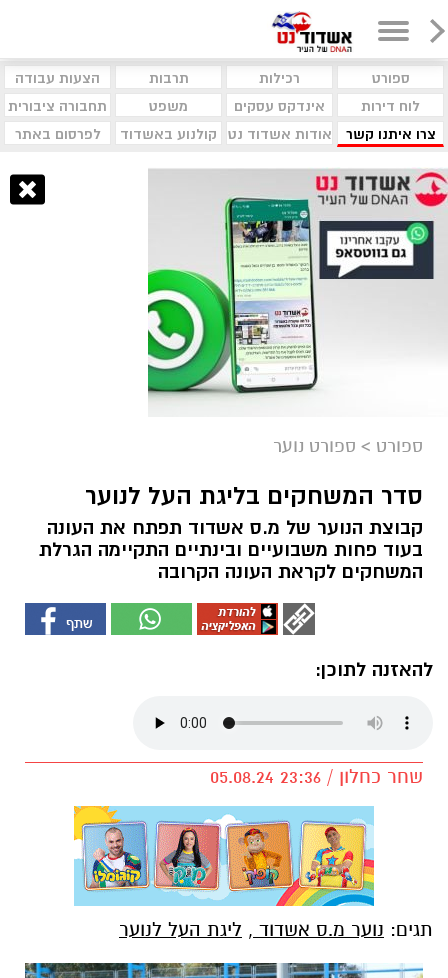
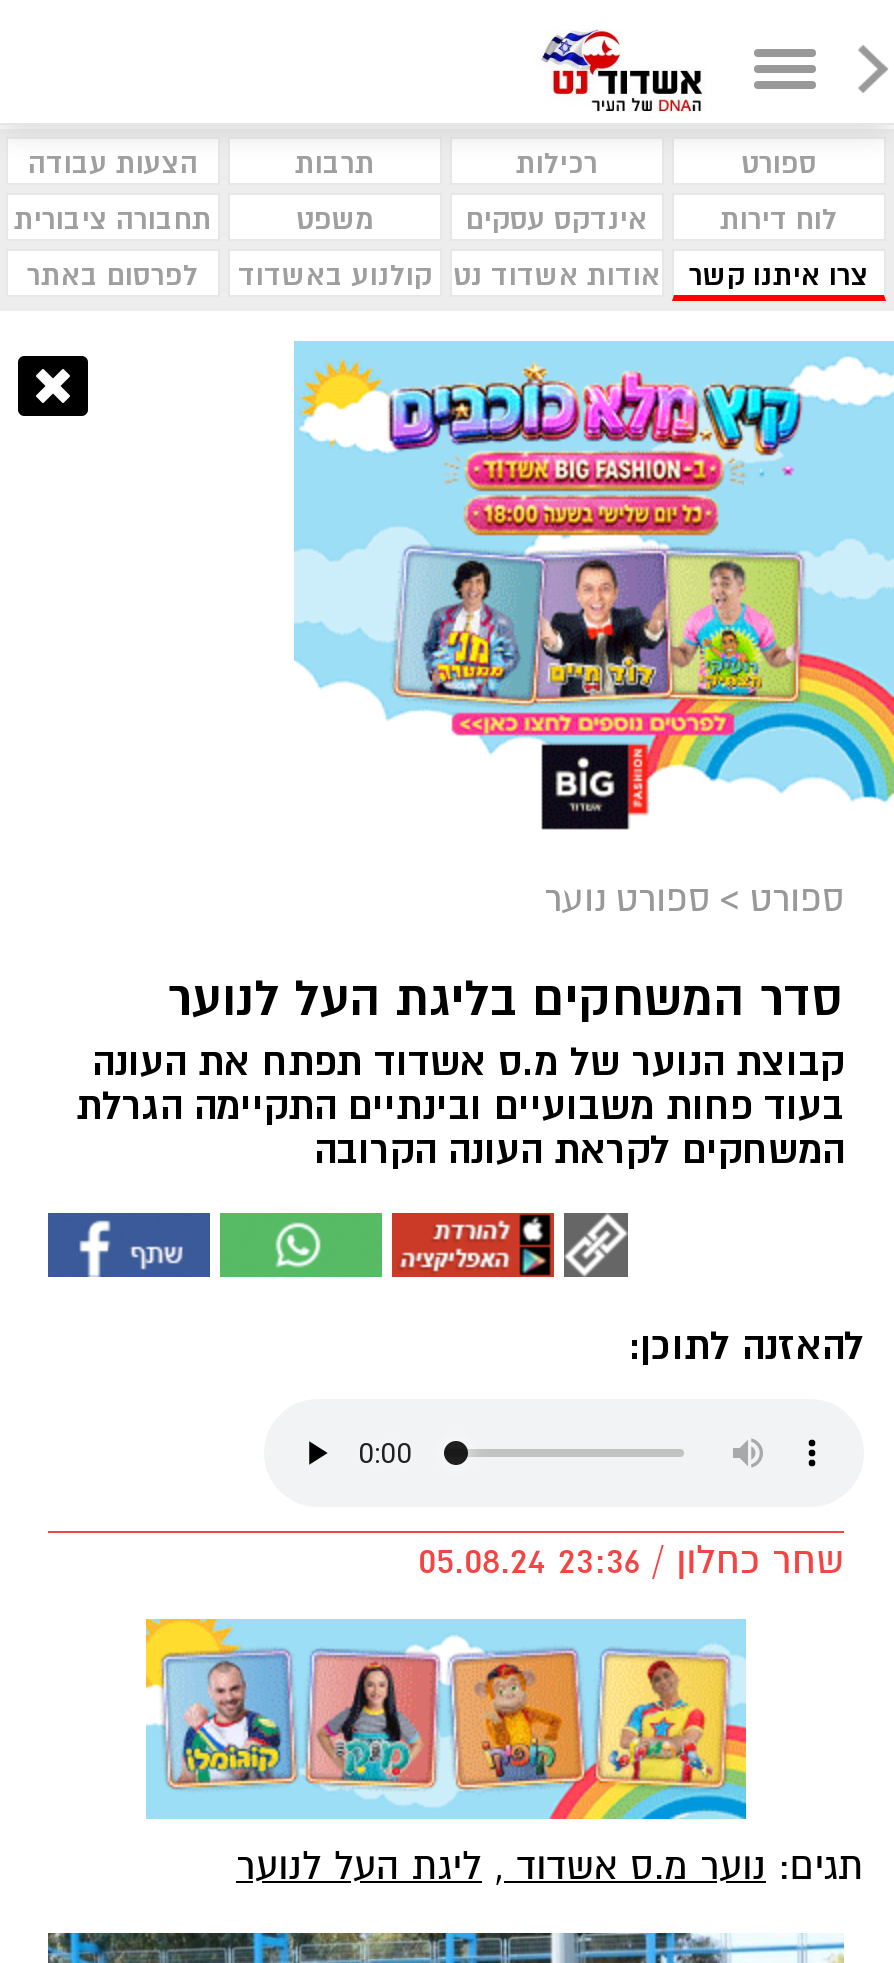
[147,168,445,411] [image] -> [292,341,888,831] [image]

